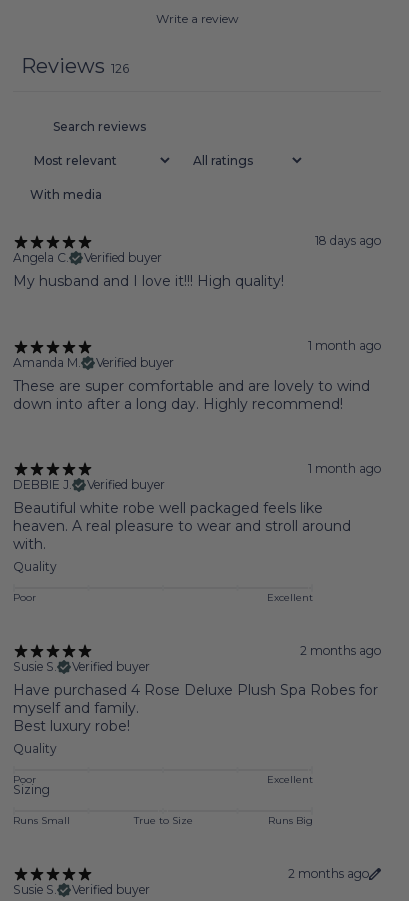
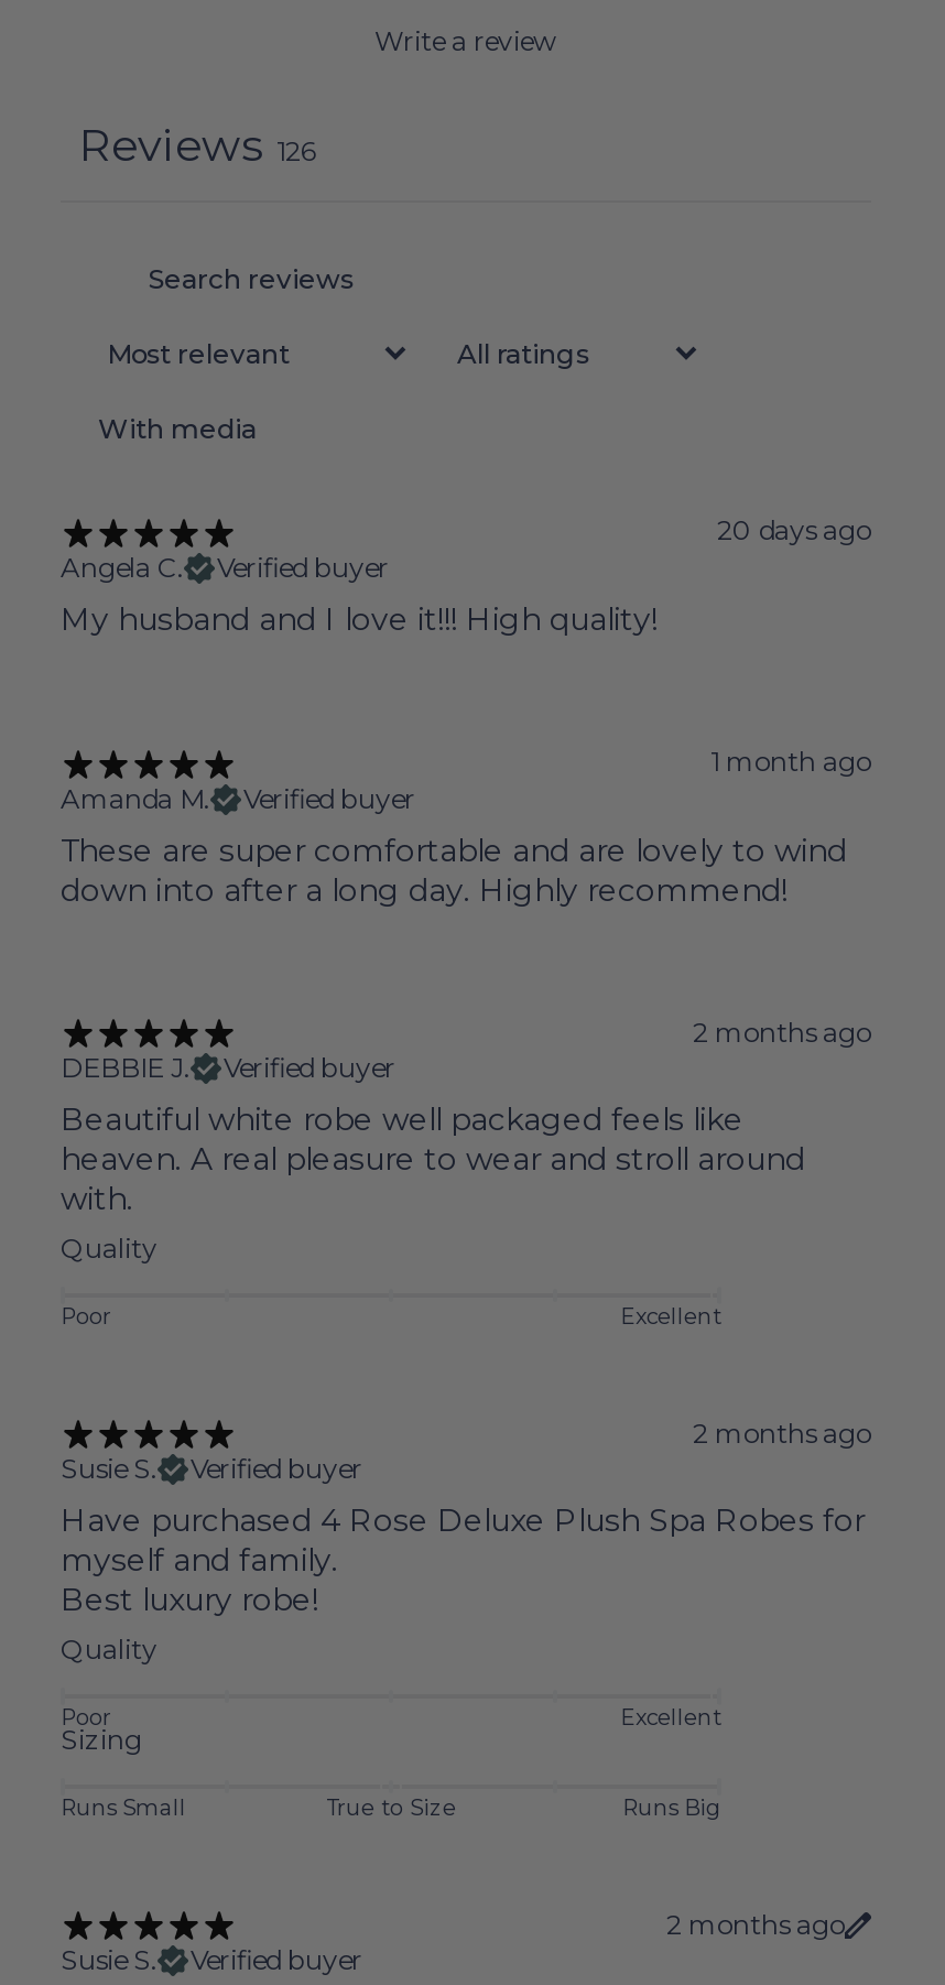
[315,233,381,248] 18 days ago -> [717,514,871,547] 20 days ago
[308,461,381,476] 1 month ago -> [693,1016,871,1049] 2 months ago

